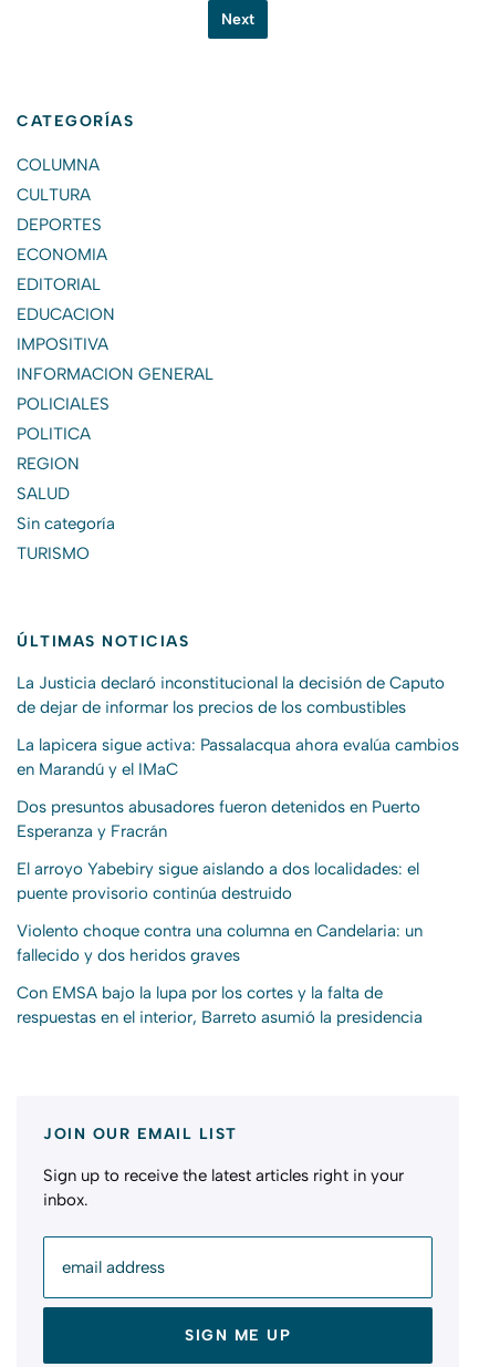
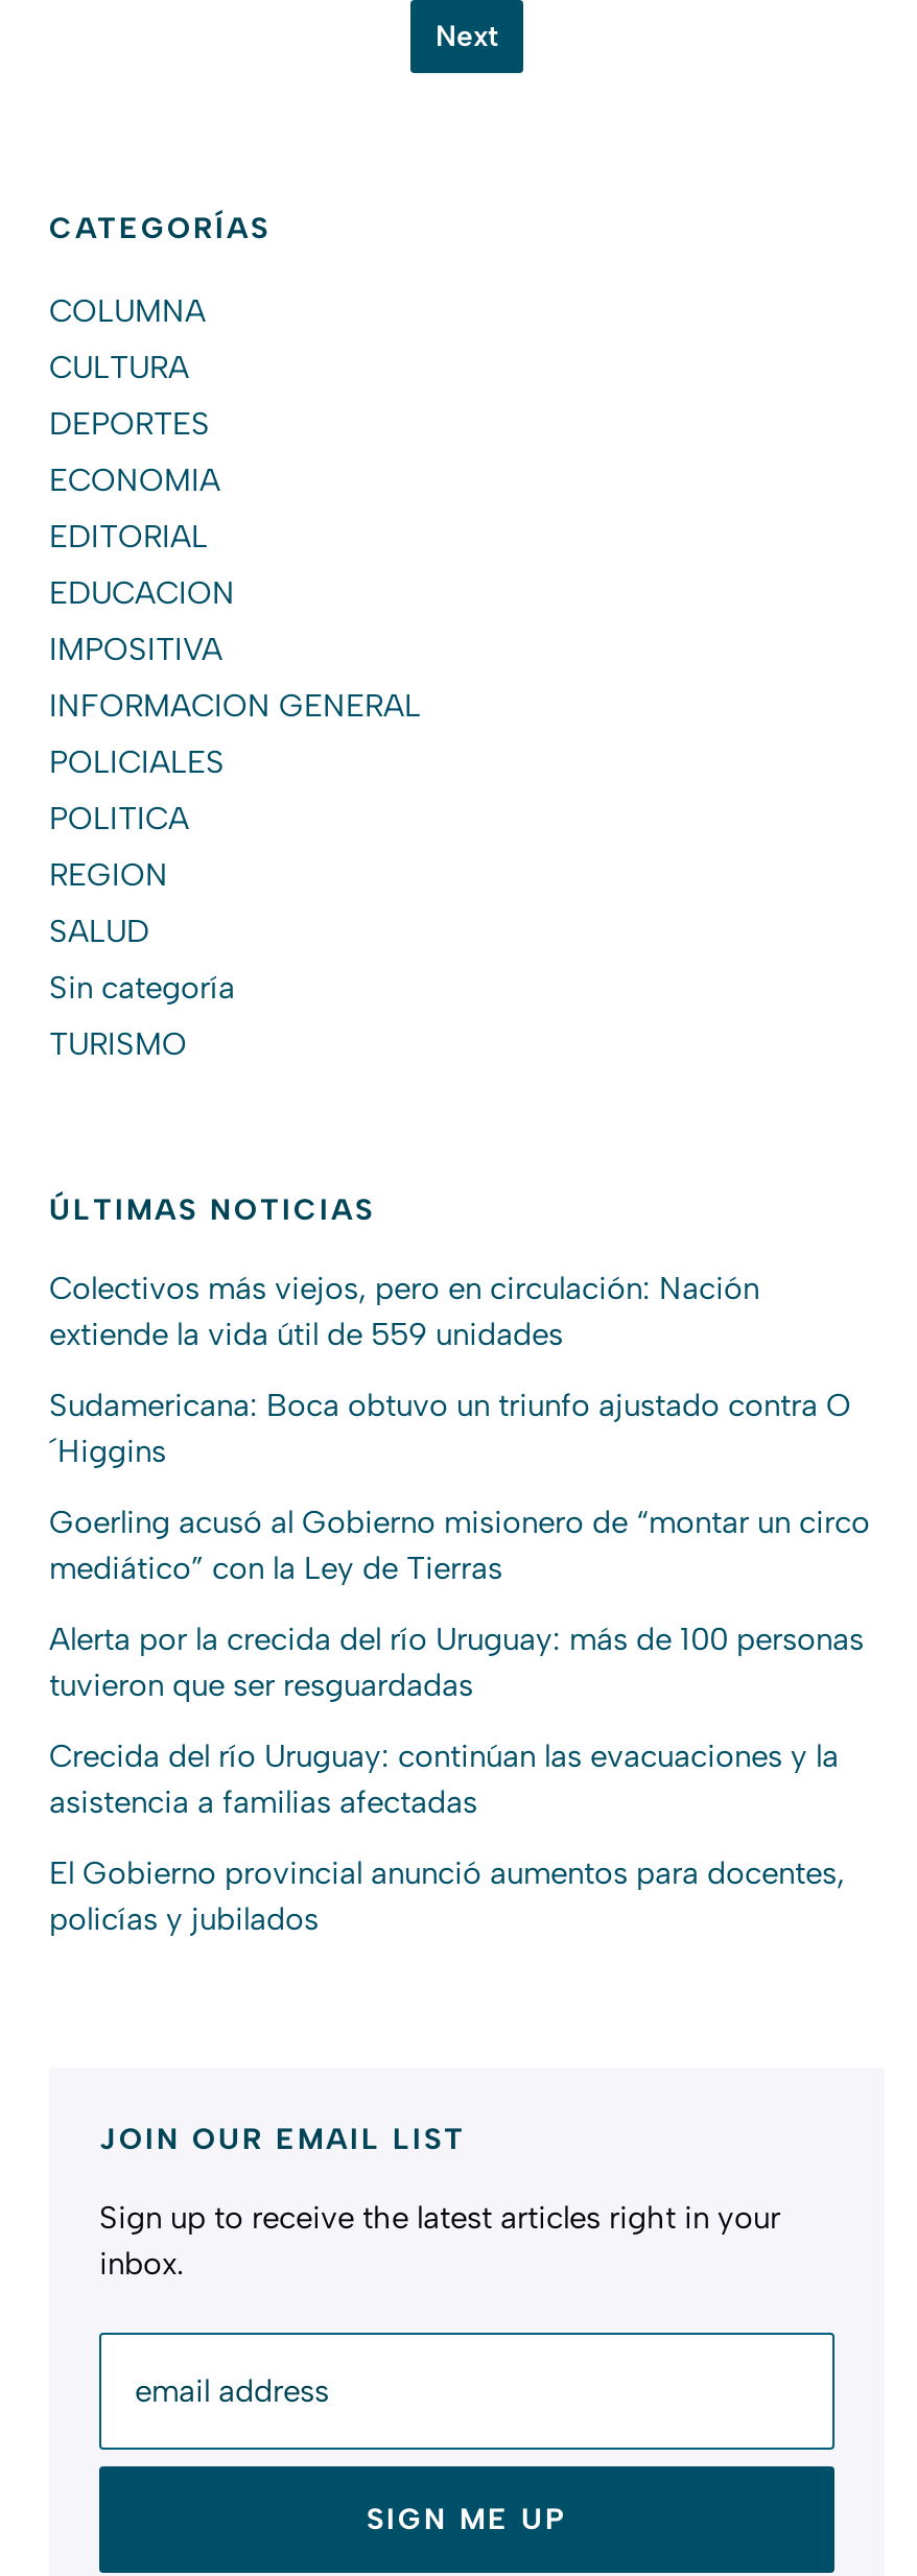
[17,673,445,717] La Justicia declaró inconstitucional la decisión de Caputo | de dejar de informar los precios de los combustibles -> [49,1269,759,1353] Colectivos más viejos, pero en circulación: Nación | extiende la vida útil de 559 unidades
[17,735,459,779] La lapicera sigue activa: Passalacqua ahora evalúa cambios | en Marandú y el IMaC -> [49,1386,851,1470] Sudamericana: Boca obtuvo un triunfo ajustado contra O | ´Higgins
[17,797,420,841] Dos presuntos abusadores fueron detenidos en Puerto | Esperanza y Fracrán -> [49,1503,870,1587] Goerling acusó al Gobierno misionero de “montar un circo | mediático” con la Ley de Tierras
[17,859,419,903] El arroyo Yabebiry sigue aislando a dos localidades: el | puente provisorio continúa destruido -> [49,1620,864,1703] Alerta por la crecida del río Uruguay: más de 100 personas | tuvieron que ser resguardadas
[17,921,423,965] Violento choque contra una columna en Candelaria: un | fallecido y dos heridos graves -> [49,1737,839,1820] Crecida del río Uruguay: continúan las evacuaciones y la | asistencia a familias afectadas
[17,983,423,1027] Con EMSA bajo la lupa por los cortes y la falta de | respuestas en el interior, Barreto asumió la presidencia -> [49,1854,845,1937] El Gobierno provincial anunció aumentos para docentes, | policías y jubilados

